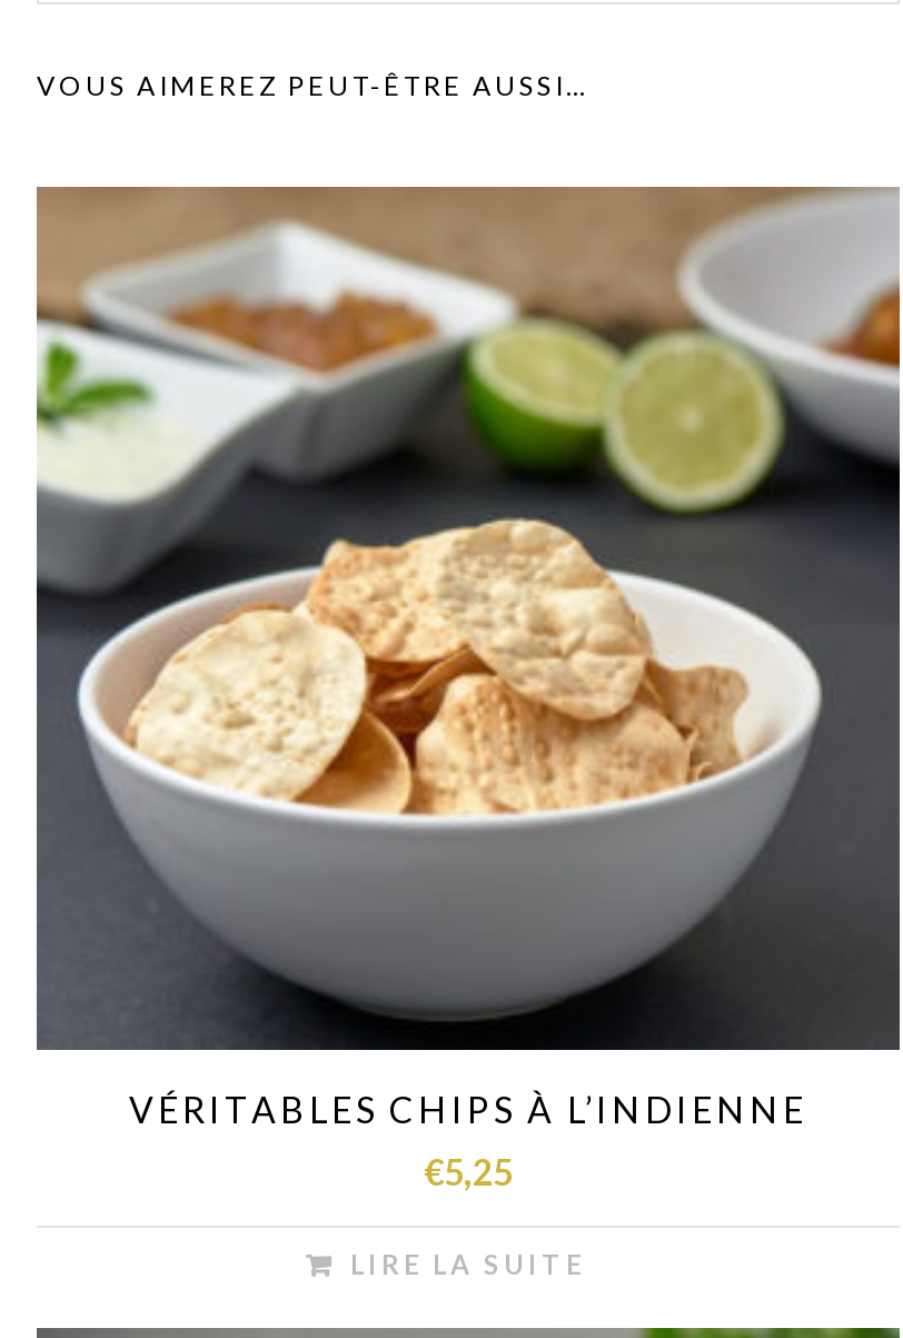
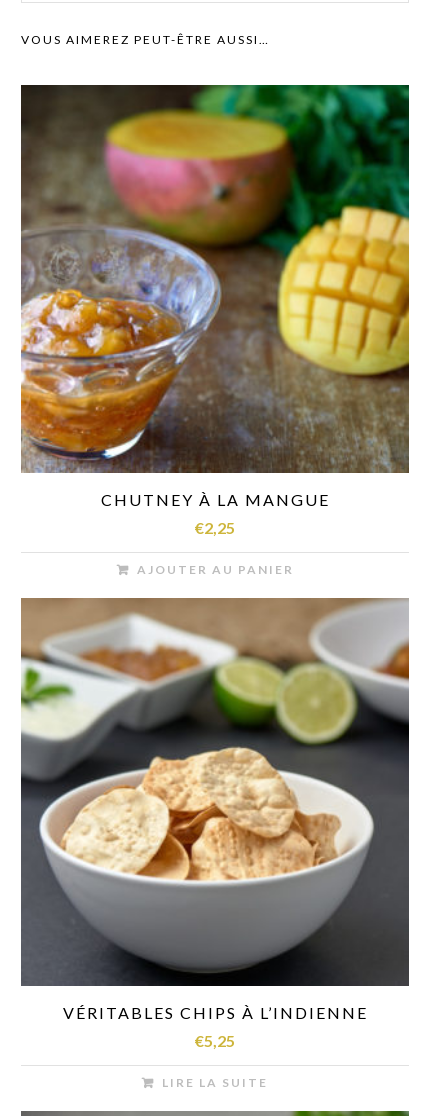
none -> [20,84,410,577] [image] | CHUTNEY À LA MANGUE | €2,25 | AJOUTER AU PANIER

